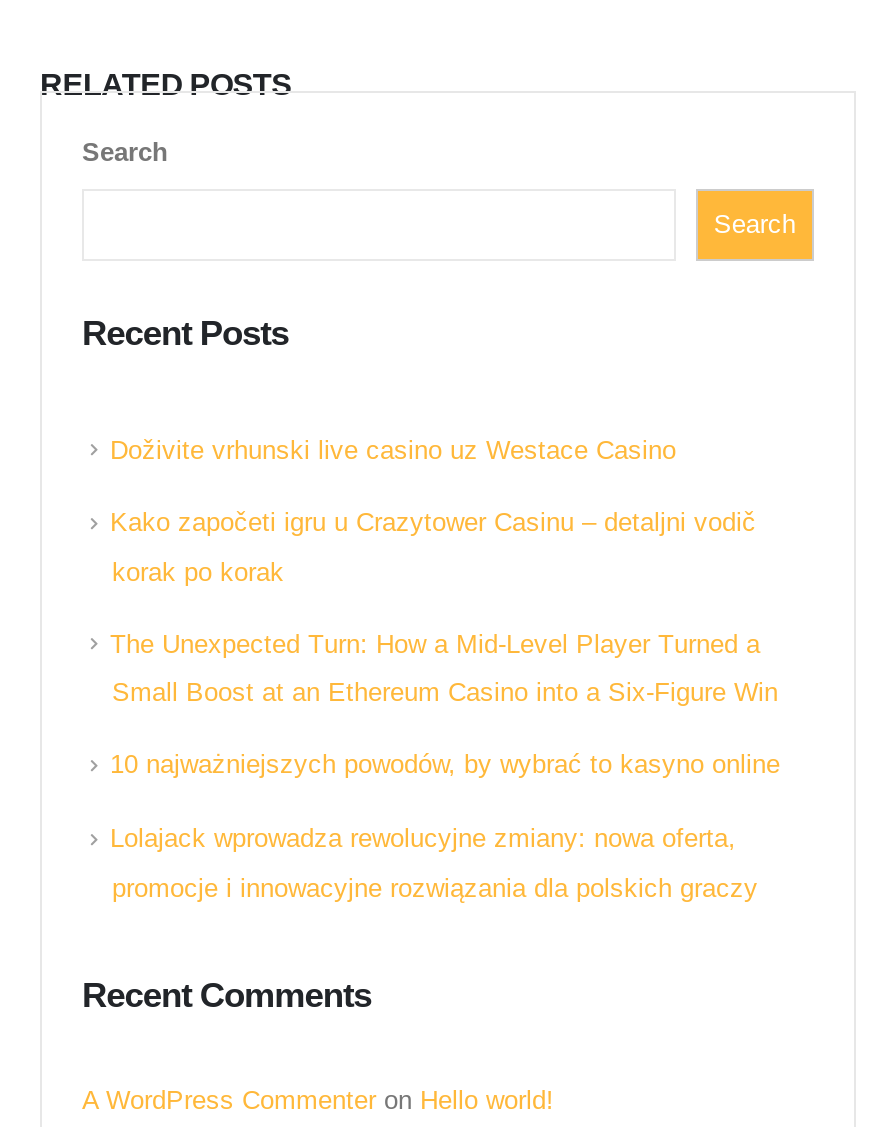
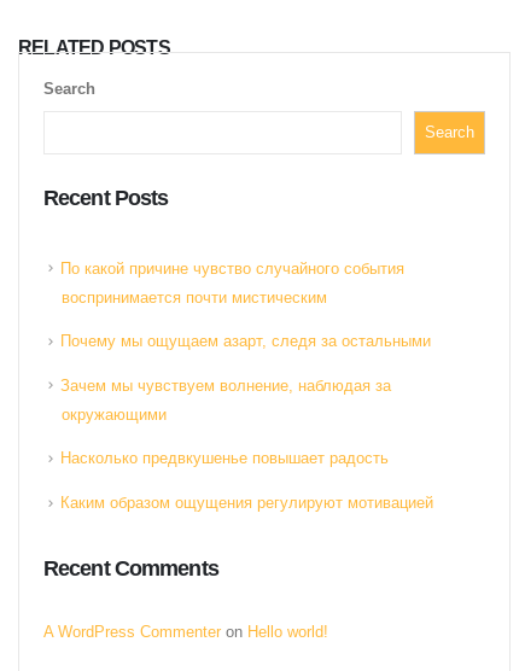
[110,434,780,902] Doživite vrhunski live casino uz Westace Casino | Kako započeti igru u Crazytower Casinu – detaljni vodič | korak po korak | The Unexpected Turn: How a Mid‑Level Player Turned a | Small Boost at an Ethereum Casino into a Six‑Figure Win | 10 najważniejszych powodów, by wybrać to kasyno online | Lolajack wprowadza rewolucyjne zmiany: nowa oferta, | promocje i innowacyjne rozwiązania dla polskich graczy -> [60,259,433,512] По какой причине чувство случайного события | воспринимается почти мистическим | Почему мы ощущаем азарт, следя за остальными | Зачем мы чувствуем волнение, наблюдая за | окружающими | Насколько предвкушенье повышает радость | Каким образом ощущения регулируют мотивацией

